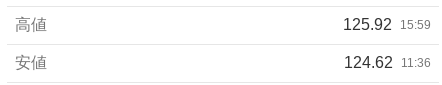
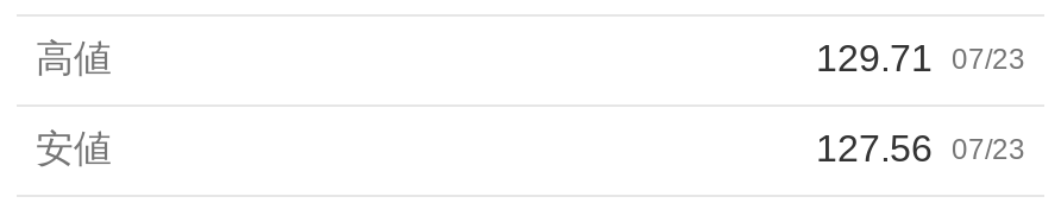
[343,16,431,33] 125.92 15:59 -> [816,37,1025,77] 129.71 07/23
[344,54,431,71] 124.62 11:36 -> [816,127,1025,168] 127.56 07/23

